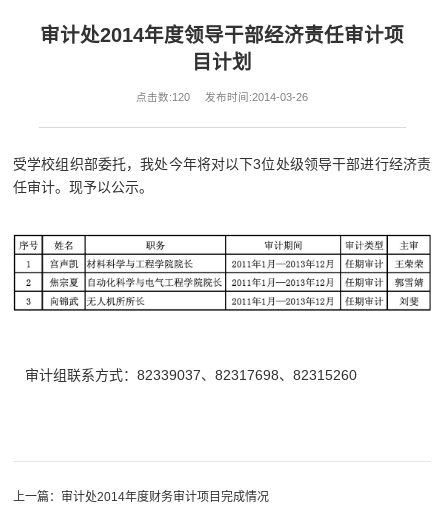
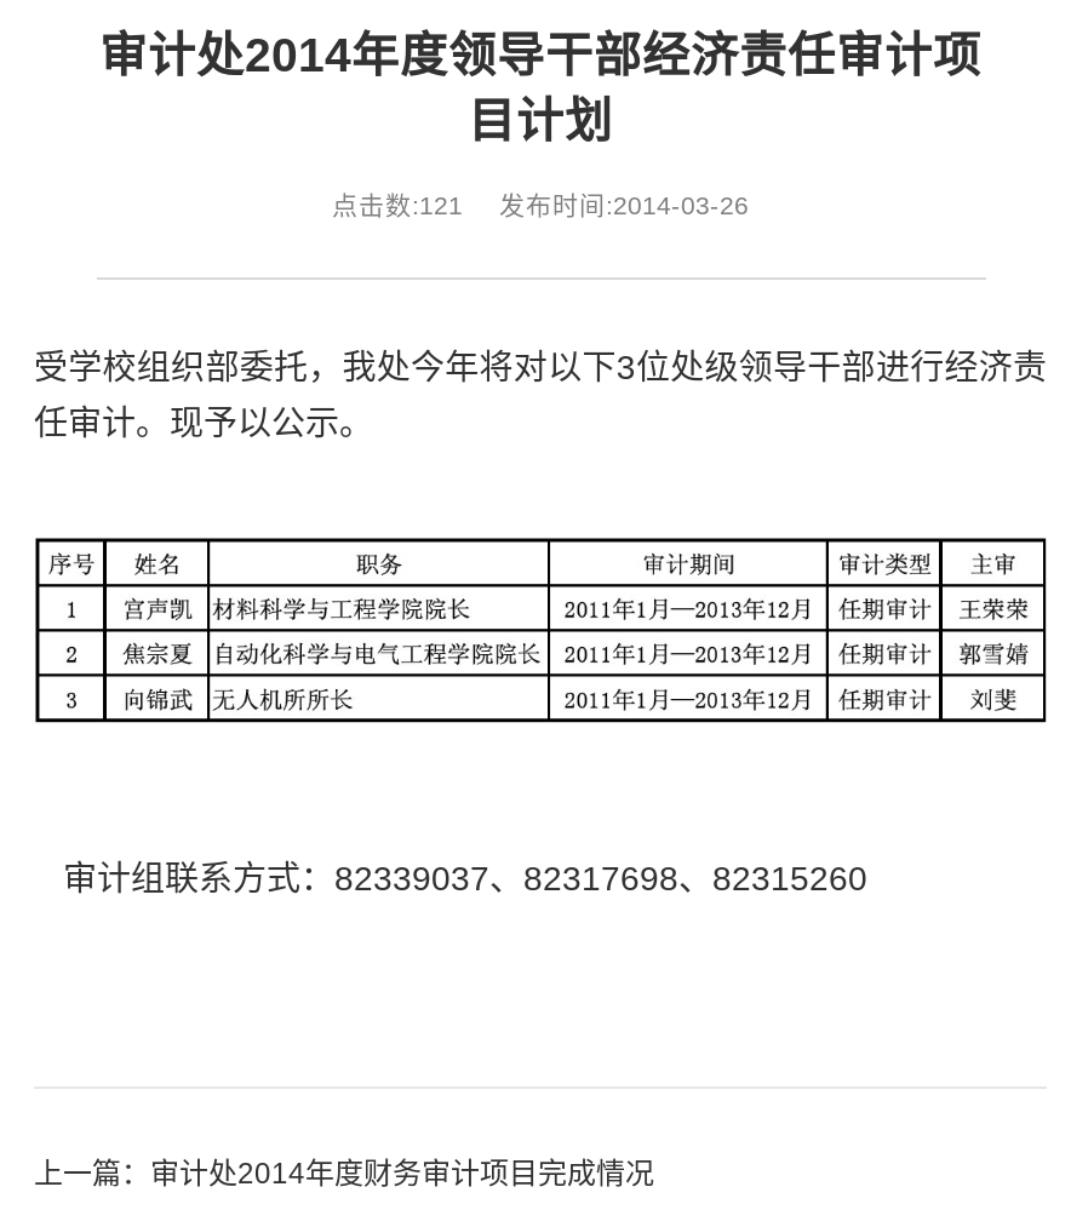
[136,90,308,102] 点击数:120发布时间:2014-03-26 -> [332,189,749,218] 点击数:121发布时间:2014-03-26

